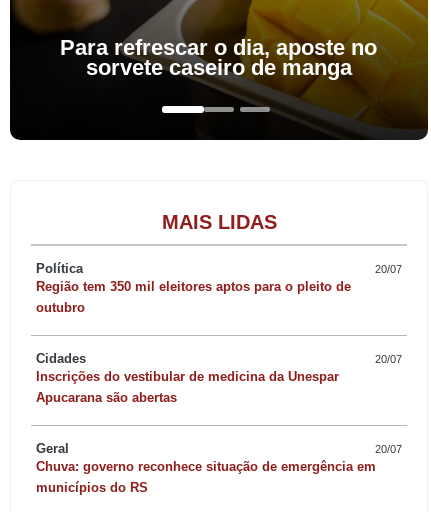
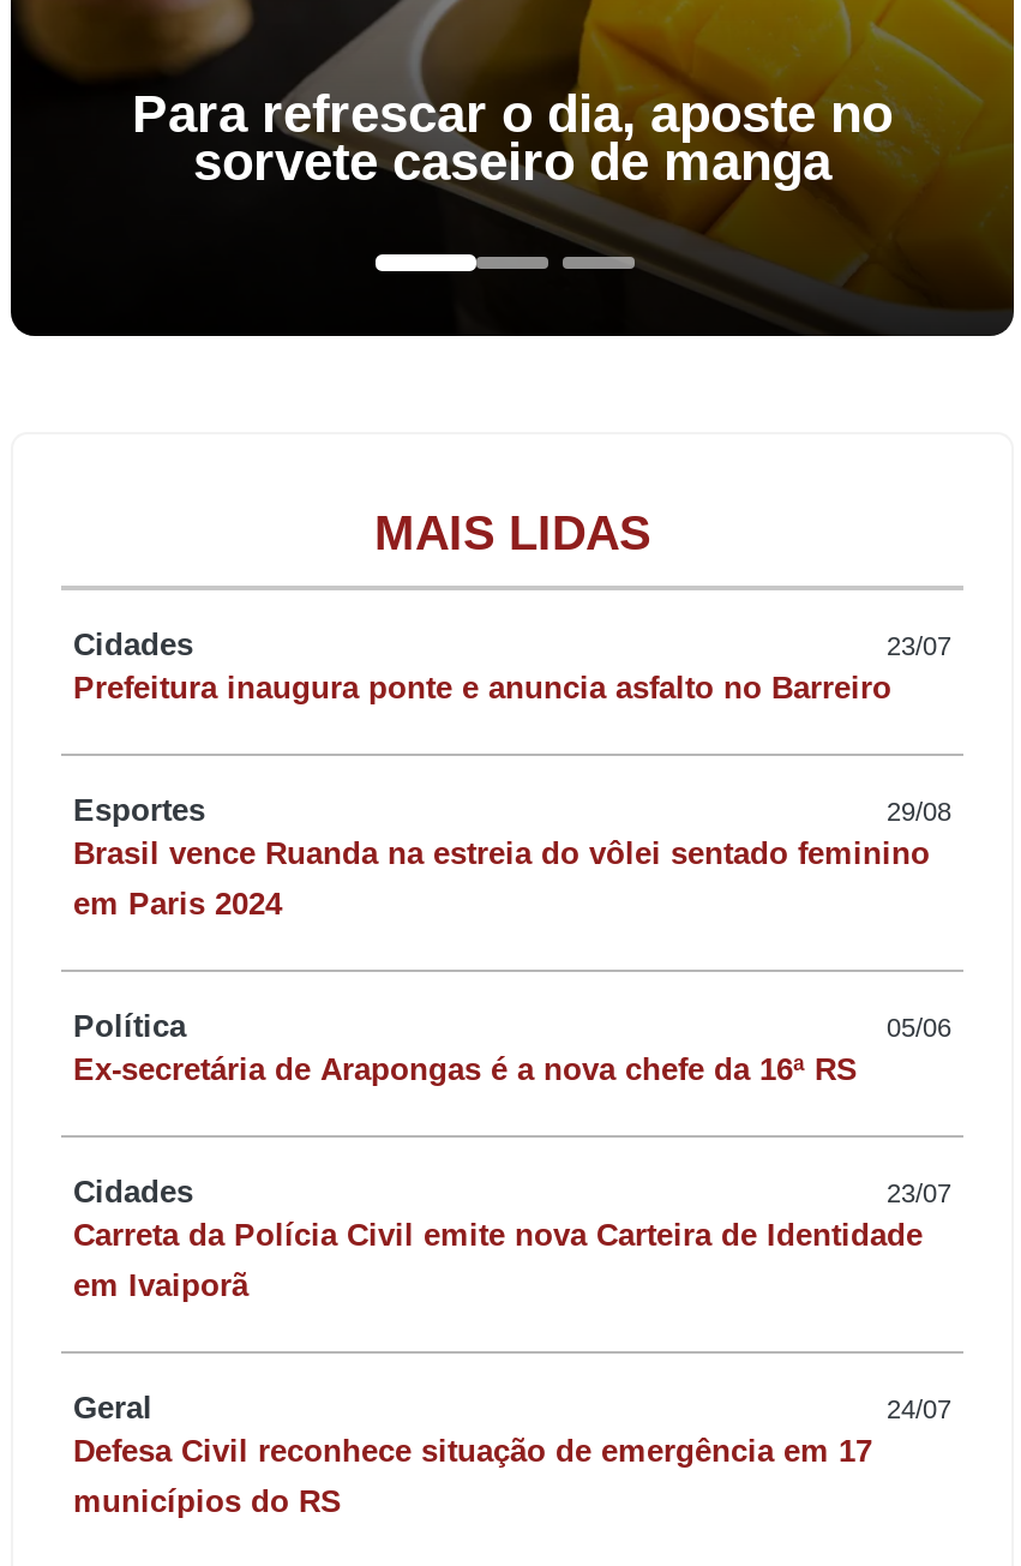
none -> [73,628,951,923] Cidades | 23/07 | Prefeitura inaugura ponte e anuncia asfalto no Barreiro | Esportes | 29/08 | Brasil vence Ruanda na estreia do vôlei sentado feminino | em Paris 2024
[36,263,402,315] 20/07 | Região tem 350 mil eleitores aptos para o pleito de | outubro -> [73,1013,951,1088] 05/06 | Ex-secretária de Arapongas é a nova chefe da 16ª RS
moved [36,261,83,276] -> [73,1009,186,1045]: Política
[36,353,402,405] 20/07 | Inscrições do vestibular de medicina da Unespar | Apucarana são abertas -> [73,1178,951,1304] 23/07 | Carreta da Polícia Civil emite nova Carteira de Identidade | em Ivaiporã
[36,443,402,474] 20/07 | Chuva: governo reconhece situação de emergência em -> [73,1394,951,1470] 24/07 | Defesa Civil reconhece situação de emergência em 17

